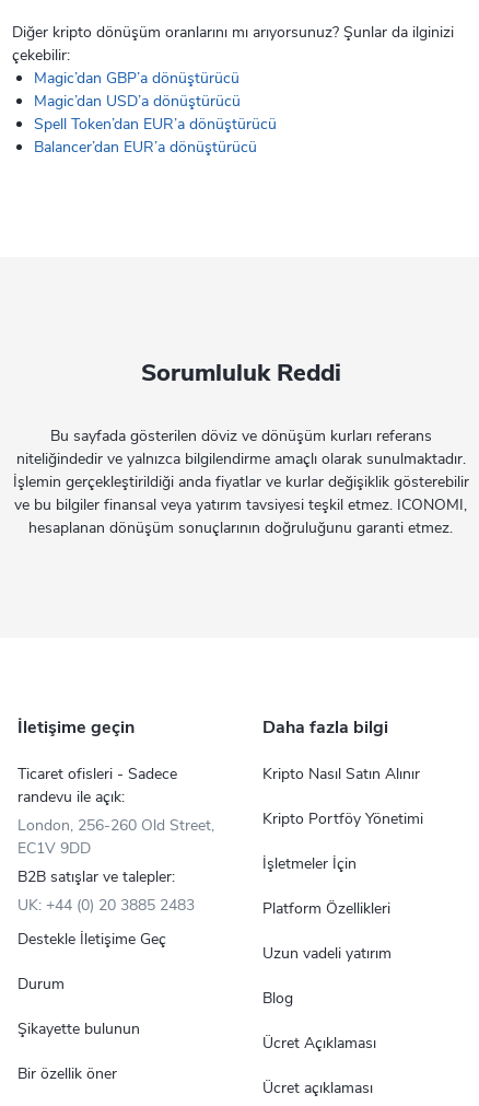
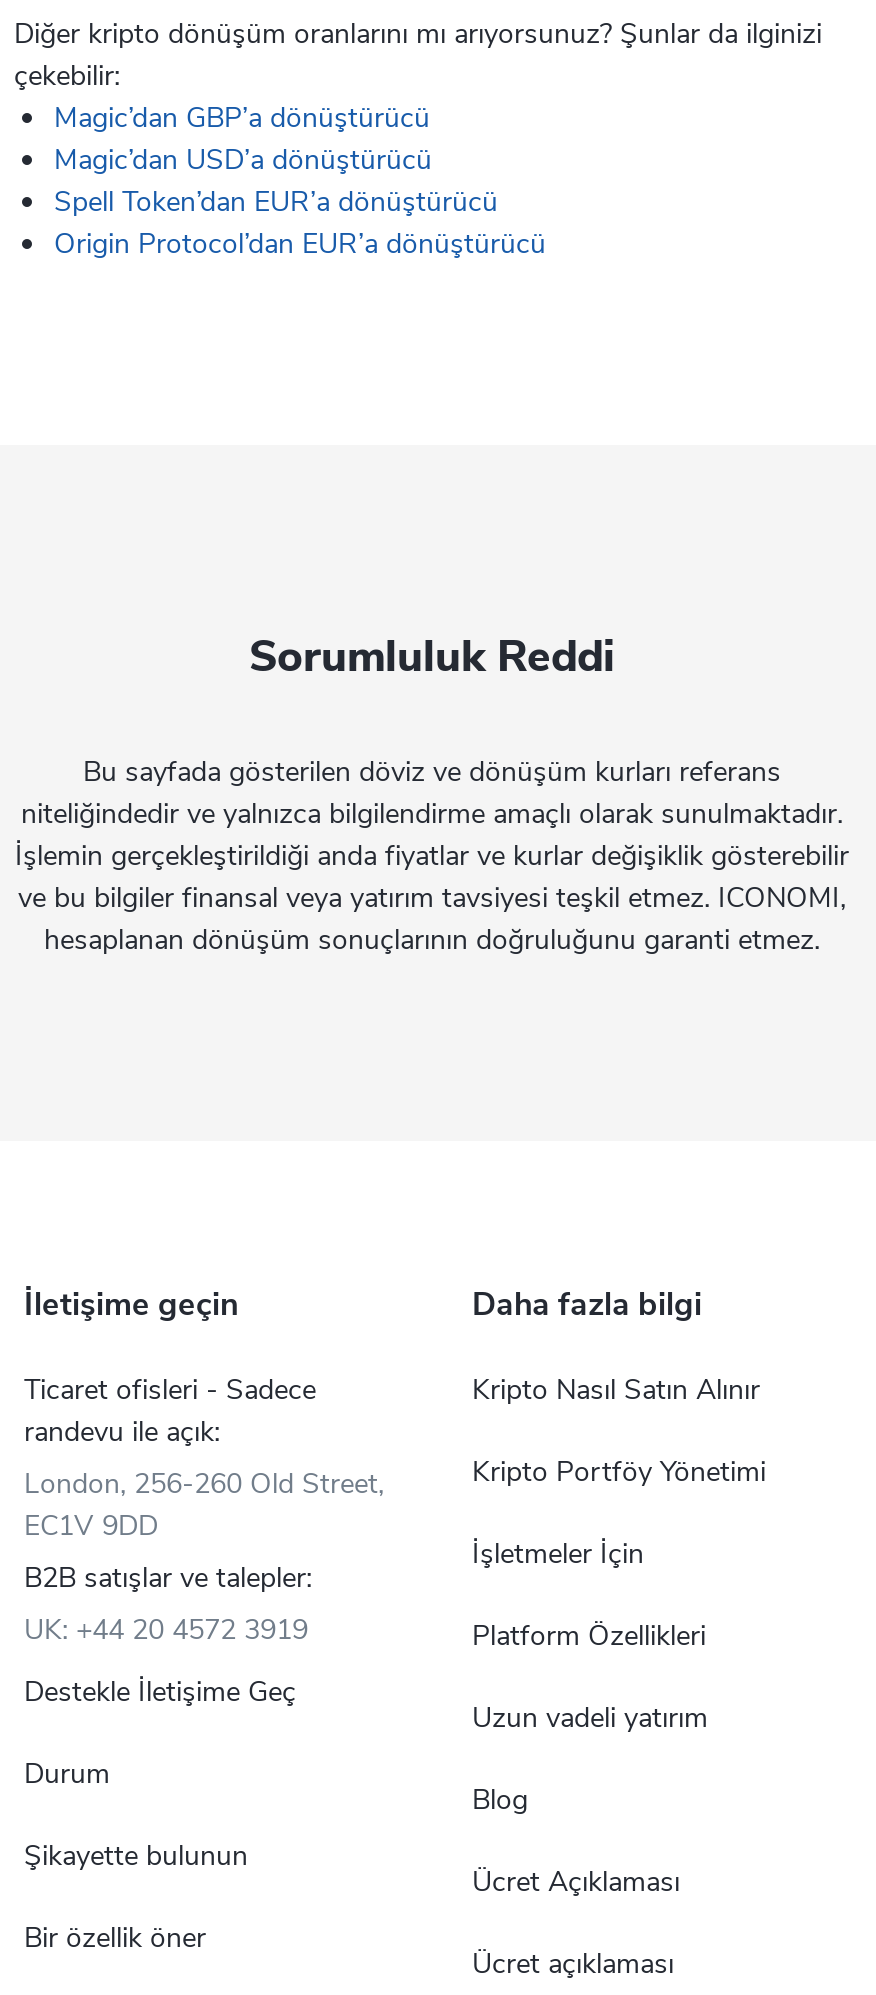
[34,137,257,158] Balancer’dan EUR’a dönüştürücü -> [54,225,546,263] Origin Protocol’dan EUR’a dönüştürücü
[17,895,195,916] UK: +44 (0) 20 3885 2483 -> [24,1611,308,1649] UK: +44 20 4572 3919

